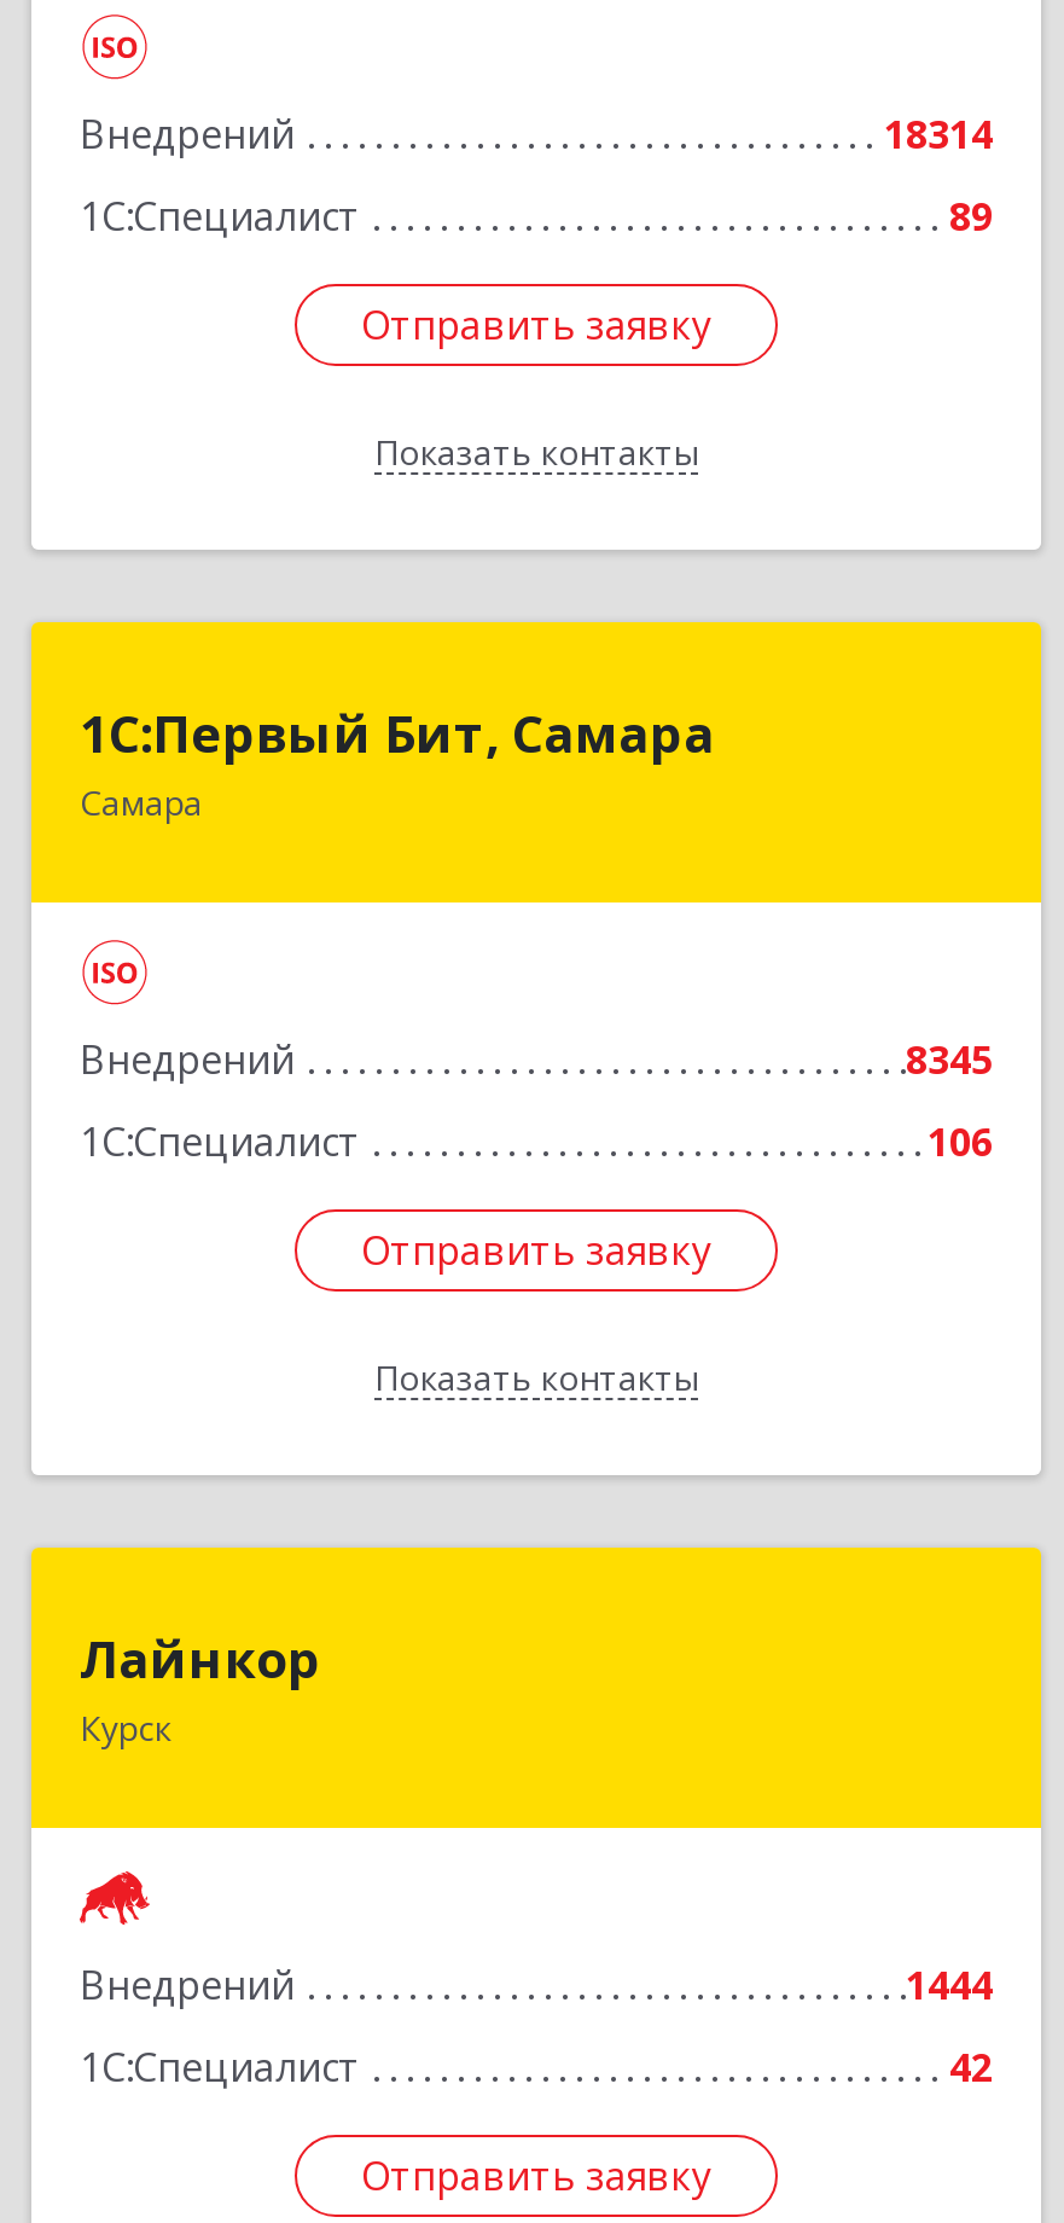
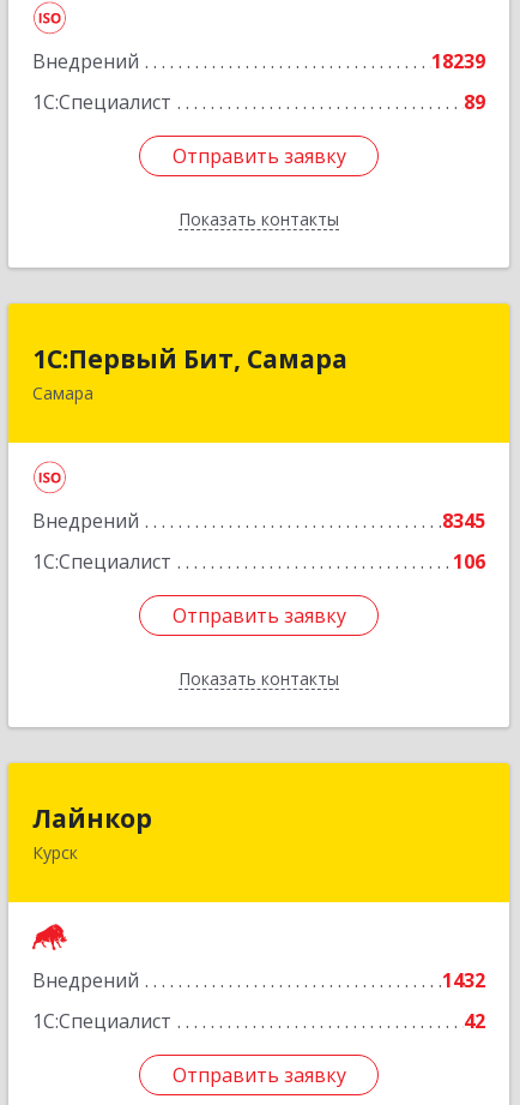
[884,108,993,161] 18314 -> [431,48,485,74] 18239
[906,1958,993,2012] 1444 -> [442,967,485,993] 1432

